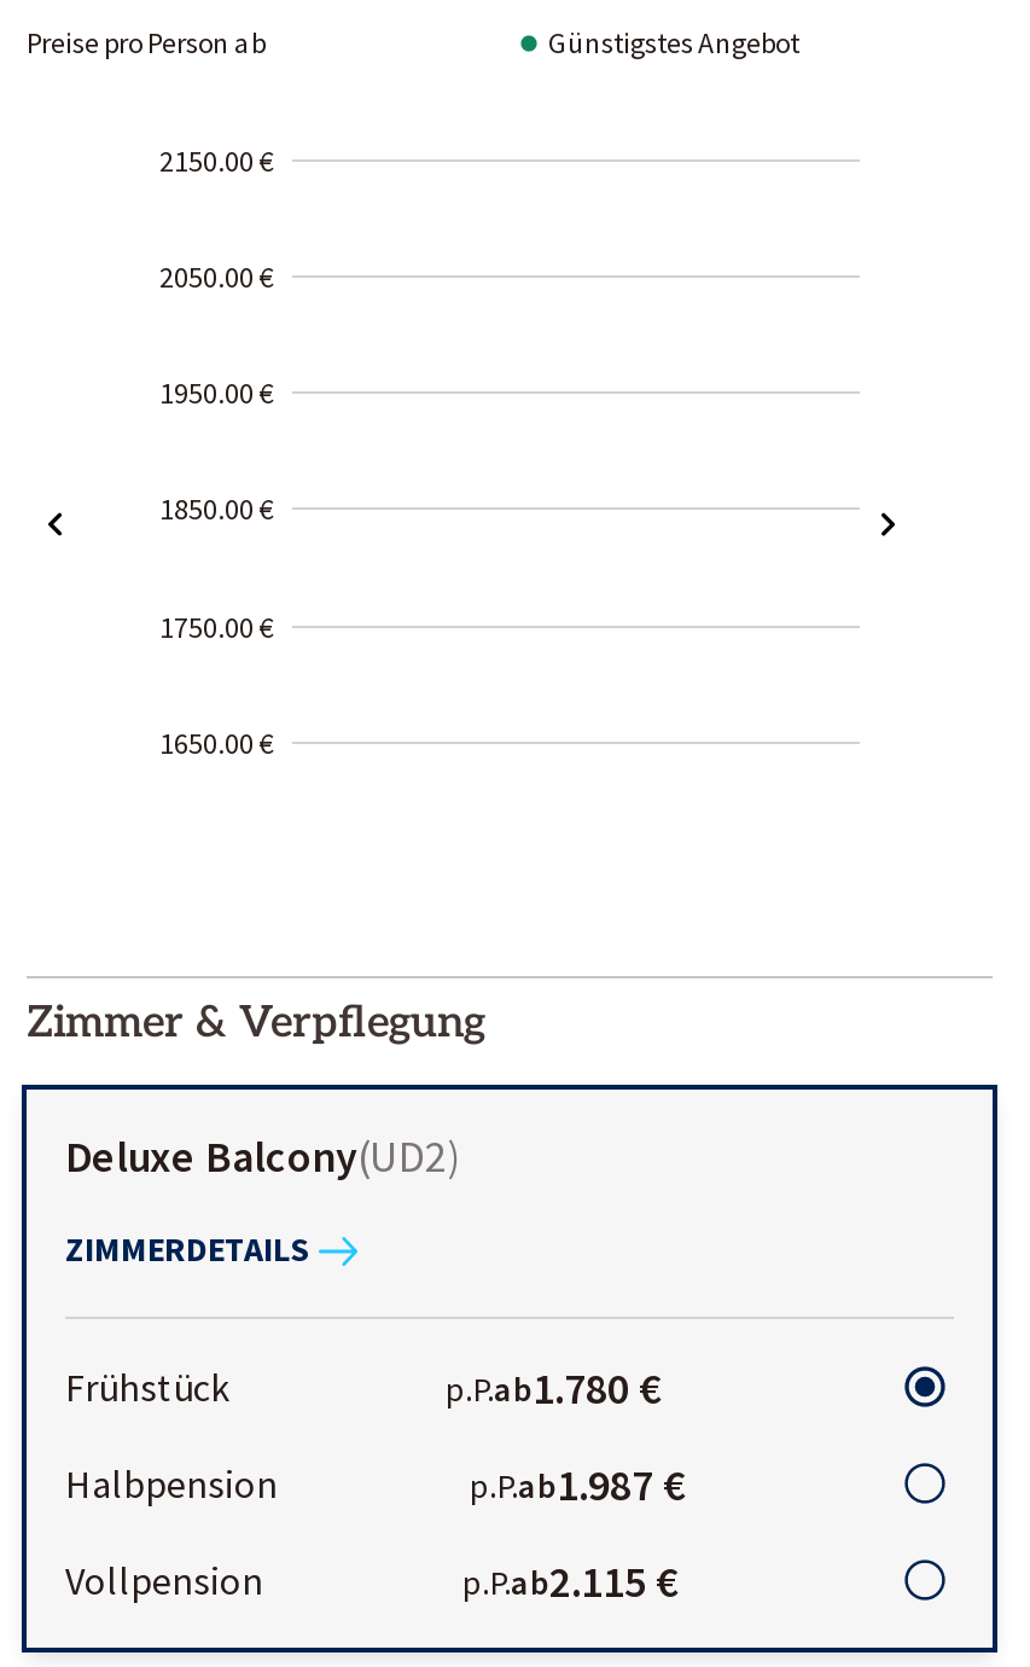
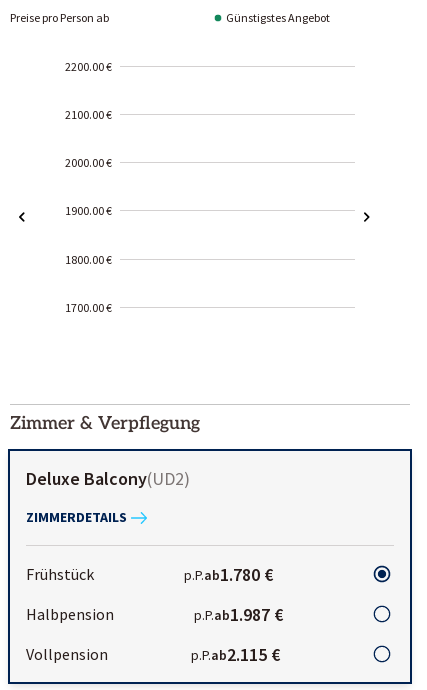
[159,141,273,178] 2150.00 € -> [65,58,112,73] 2200.00 €
[159,258,273,294] 2050.00 € -> [65,107,112,122] 2100.00 €
[159,375,273,411] 1950.00 € -> [65,155,112,170] 2000.00 €
[159,491,273,528] 1850.00 € -> [65,203,112,218] 1900.00 €
[159,608,273,644] 1750.00 € -> [65,252,112,267] 1800.00 €
[159,725,273,761] 1650.00 € -> [65,300,112,315] 1700.00 €

